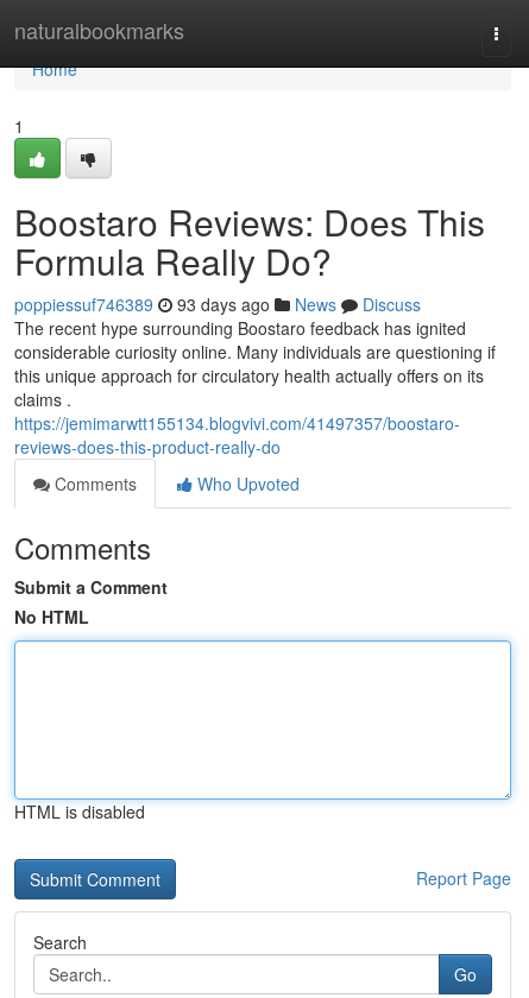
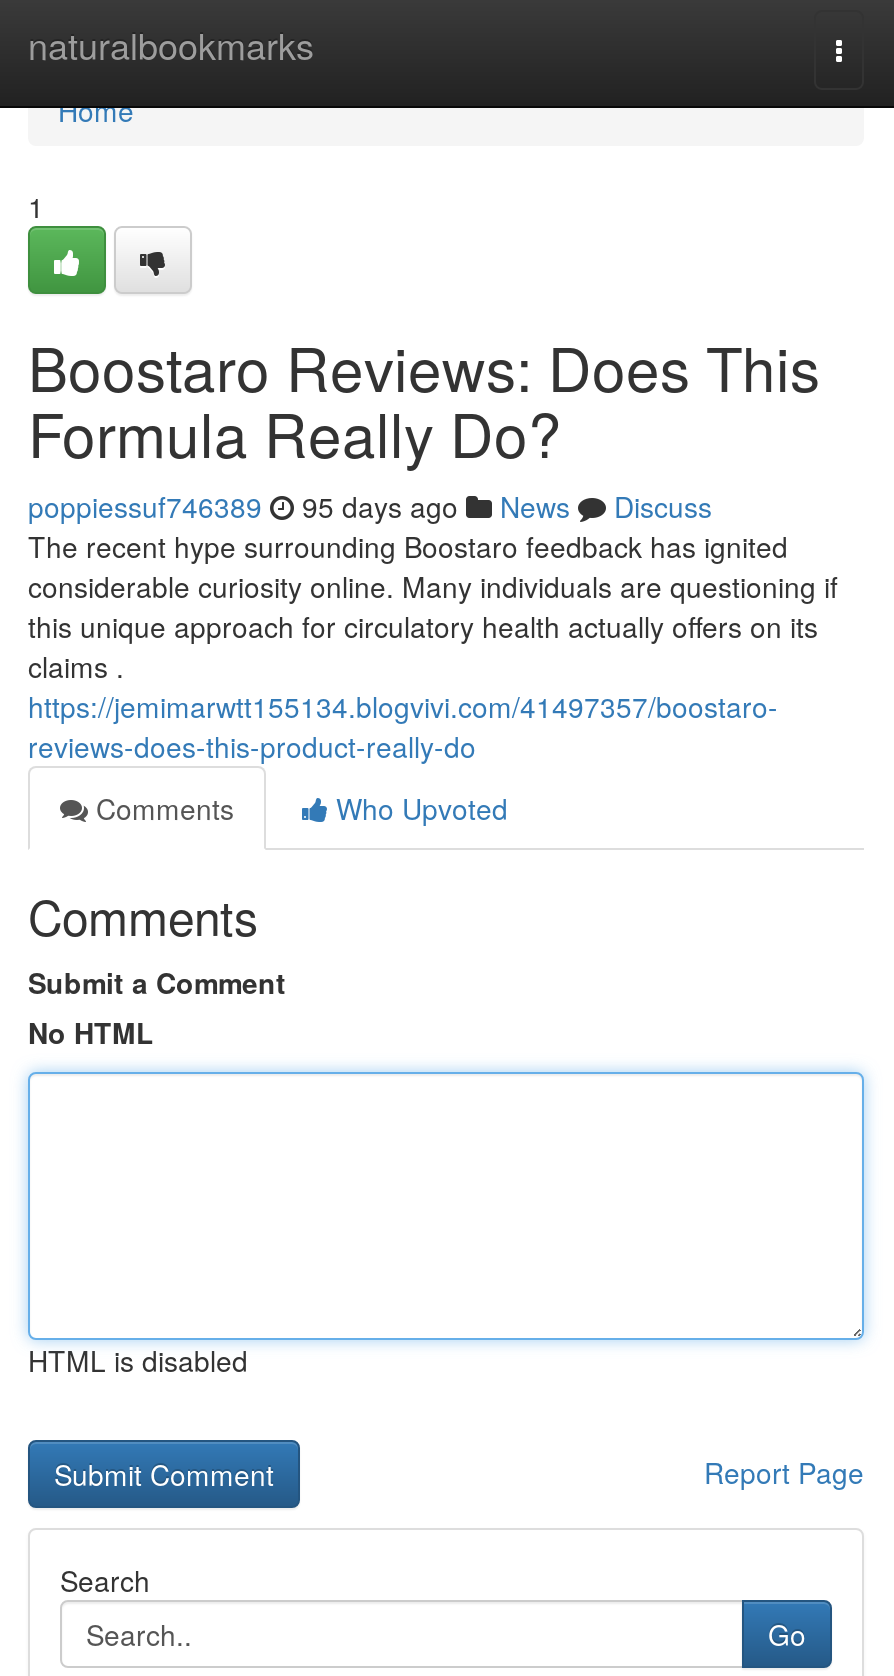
[14,292,421,316] poppiessuf746389 93 days ago News Discuss -> [28,486,712,526] poppiessuf746389 95 days ago News Discuss

